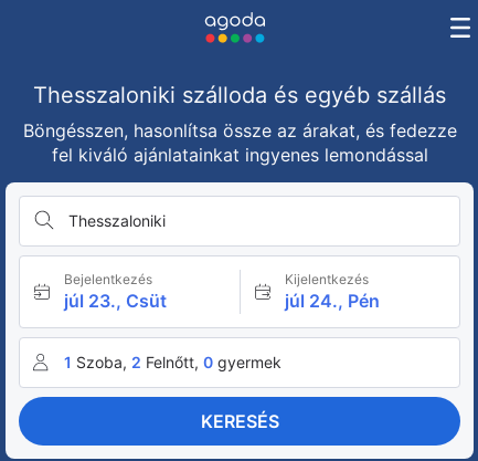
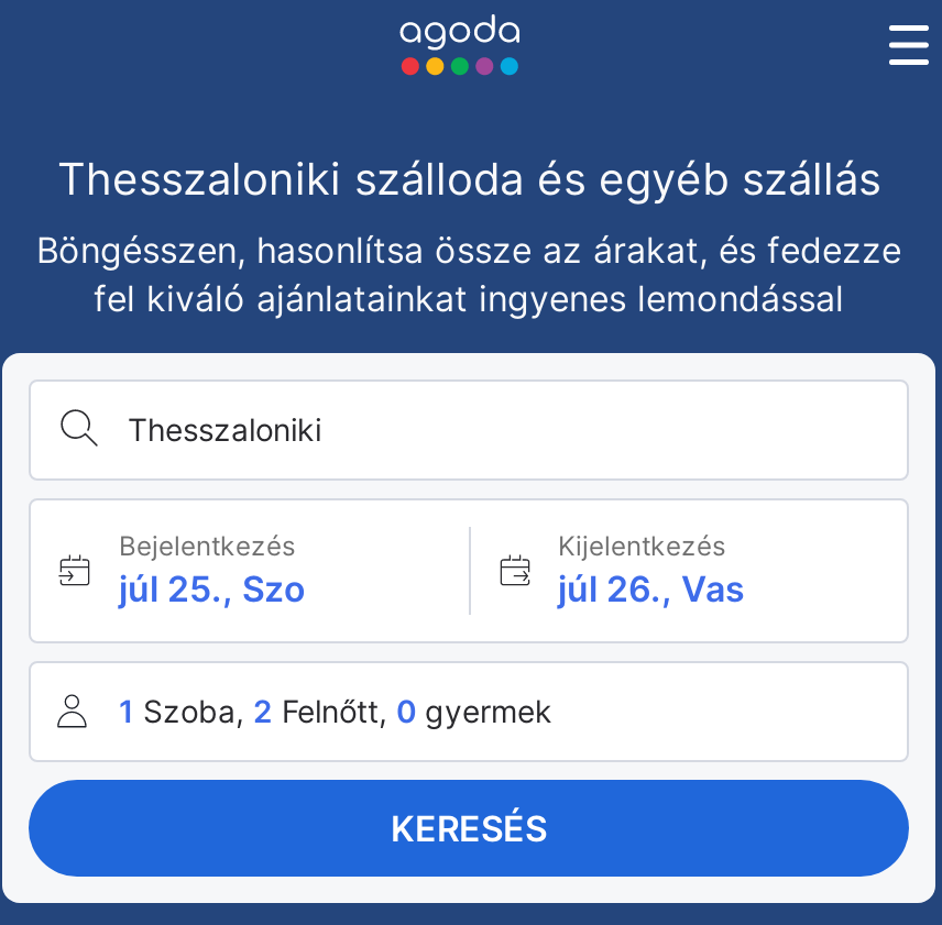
[64,290,167,312] júl 23., Csüt -> [119,566,306,610] júl 25., Szo
[284,290,379,312] júl 24., Pén -> [558,566,745,610] júl 26., Vas

